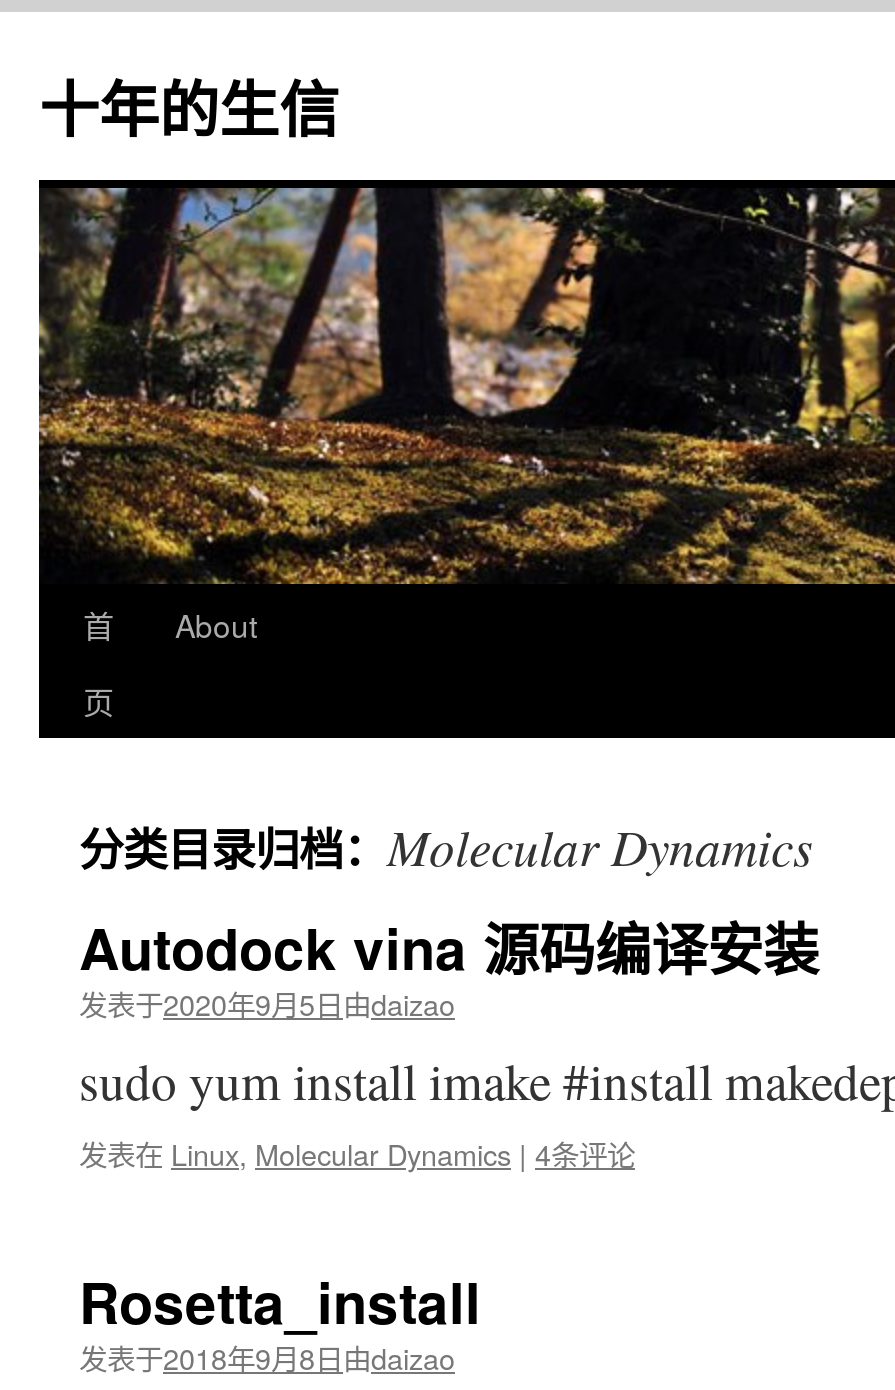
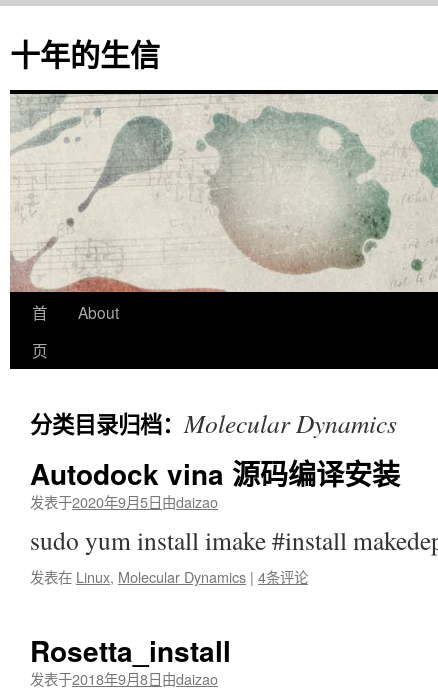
[37,188,889,586] [image] -> [9,93,435,293] [image]

